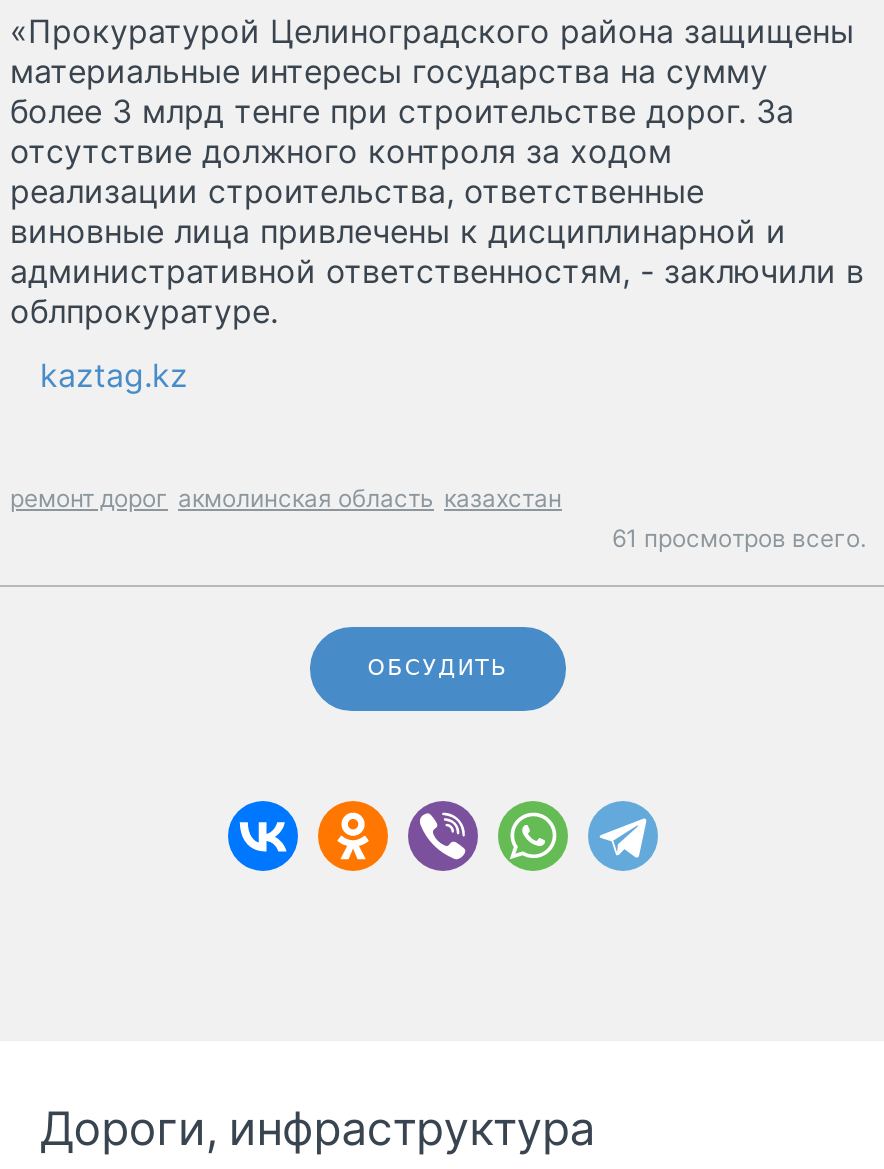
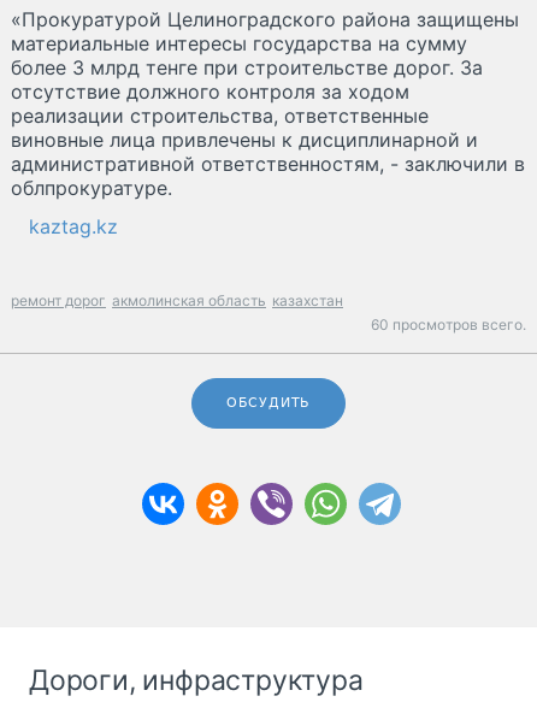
[612,523,866,553] 61 просмотров всего. -> [371,316,526,334] 60 просмотров всего.

